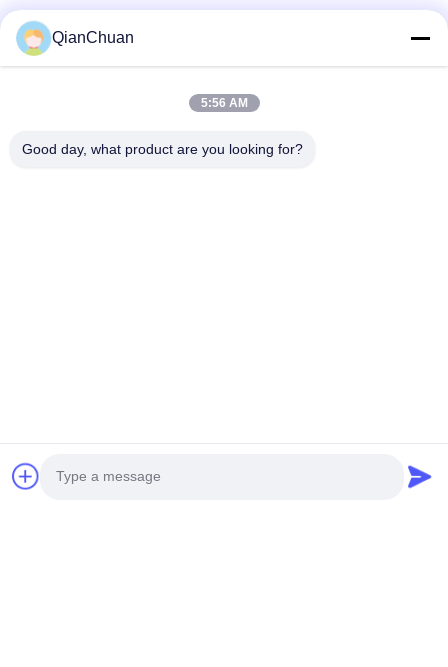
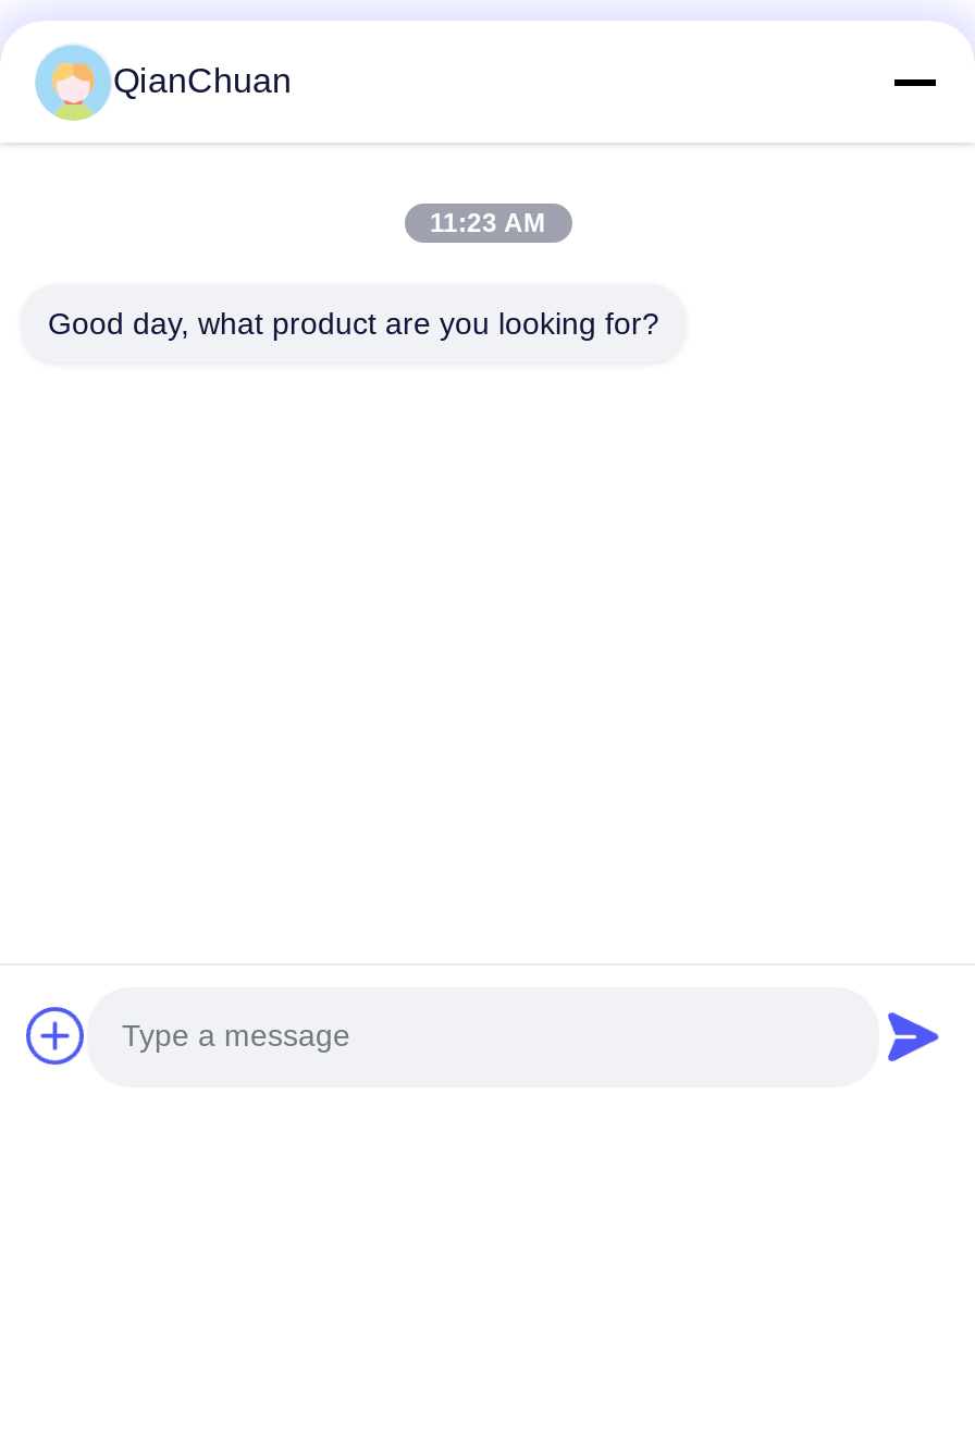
[200,96,247,110] 5:56 AM -> [430,208,545,238] 11:23 AM

